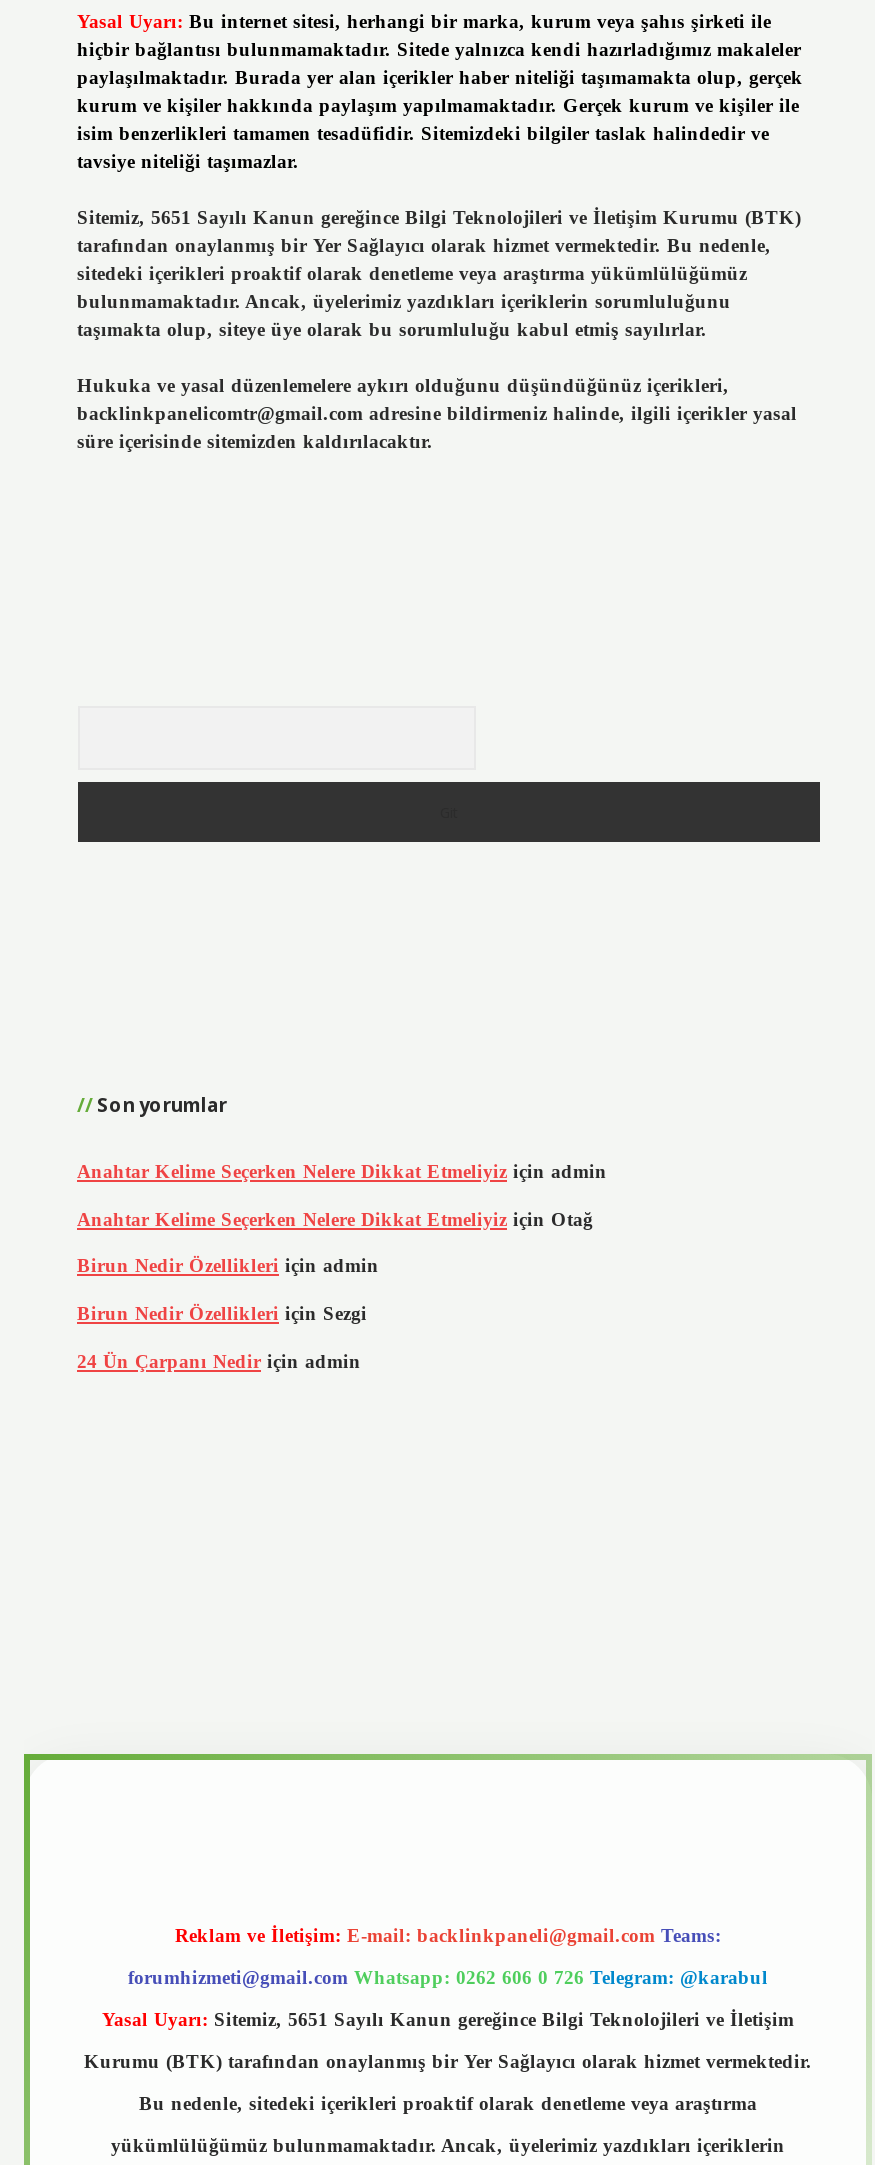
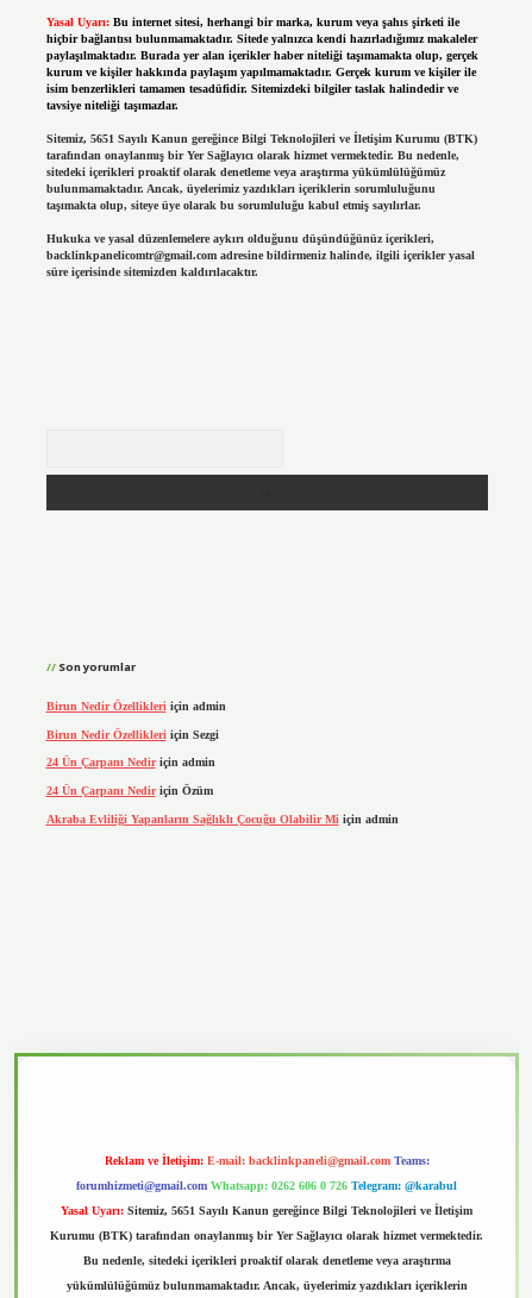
[77,1160,607,1230] Anahtar Kelime Seçerken Nelere Dikkat Etmeliyiz için admin | Anahtar Kelime Seçerken Nelere Dikkat Etmeliyiz için Otağ -> none
moved [77,1255,379,1371] -> [46,700,226,769]: Birun Nedir Özellikleri için admin | Birun Nedir Özellikleri için Sezgi | 24 Ün Çarpanı Nedir için admin
none -> [46,784,398,825] 24 Ün Çarpanı Nedir için Özüm | Akraba Evliliği Yapanların Sağlıklı Çocuğu Olabilir Mi için admin

